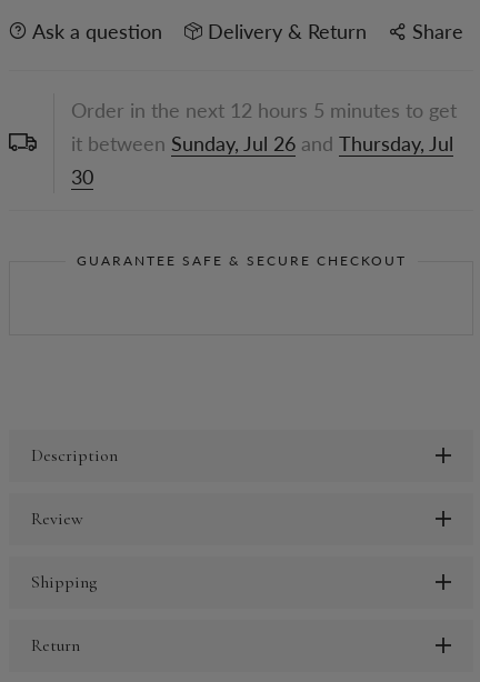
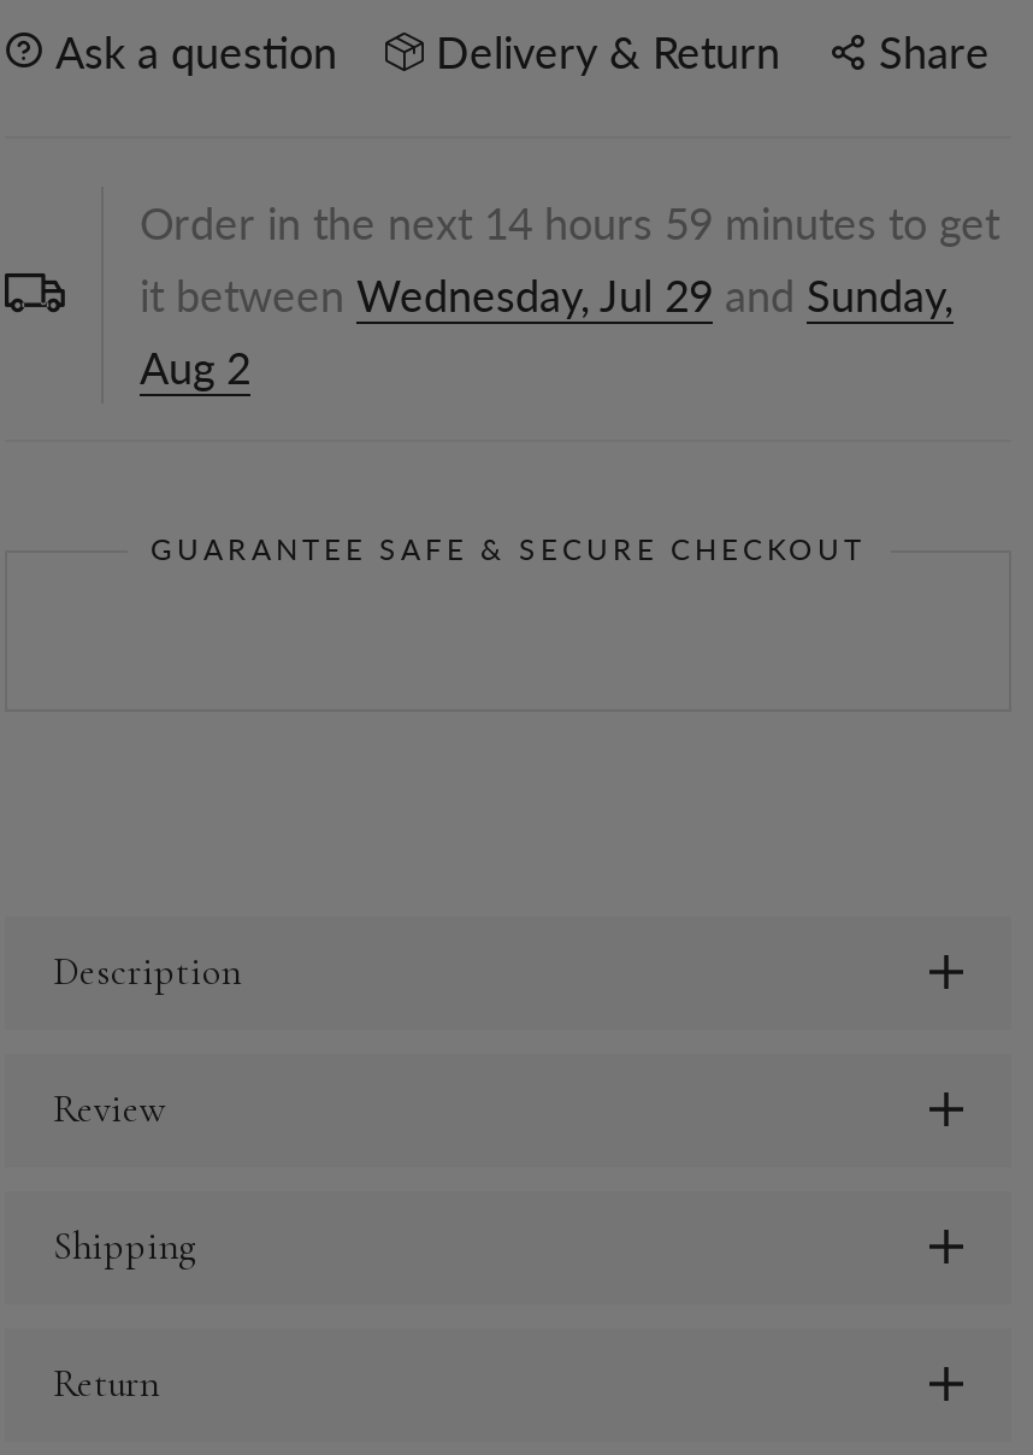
[71,98,457,189] Order in the next 12 hours 5 minutes to get | it between Sunday, Jul 26 and Thursday, Jul | 30 -> [140,196,999,393] Order in the next 14 hours 59 minutes to get | it between Wednesday, Jul 29 and Sunday, | Aug 2

